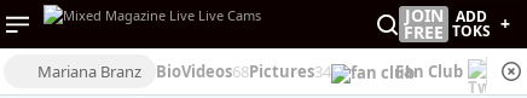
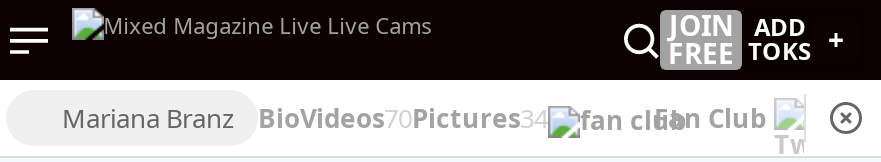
[156,60,331,82] BioVideos68Pictures34 -> [258,99,548,135] BioVideos70Pictures34

